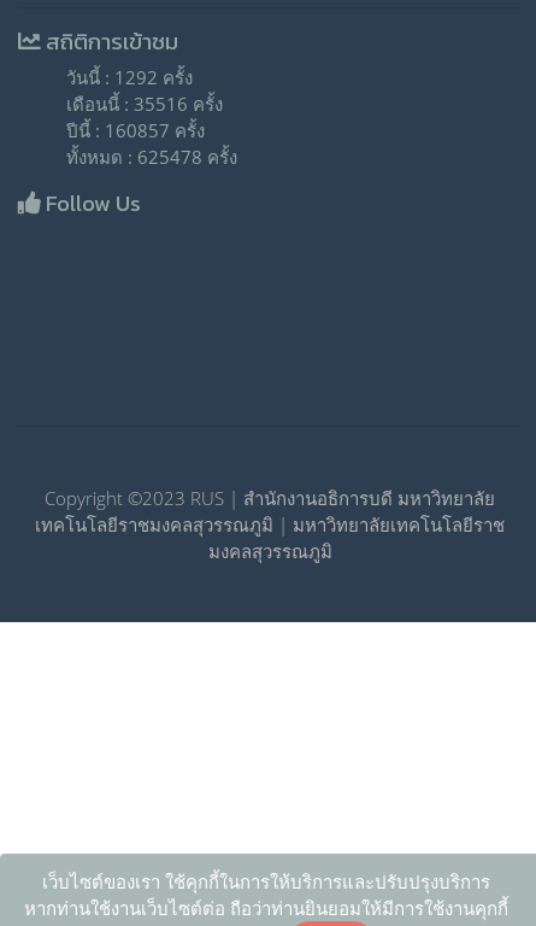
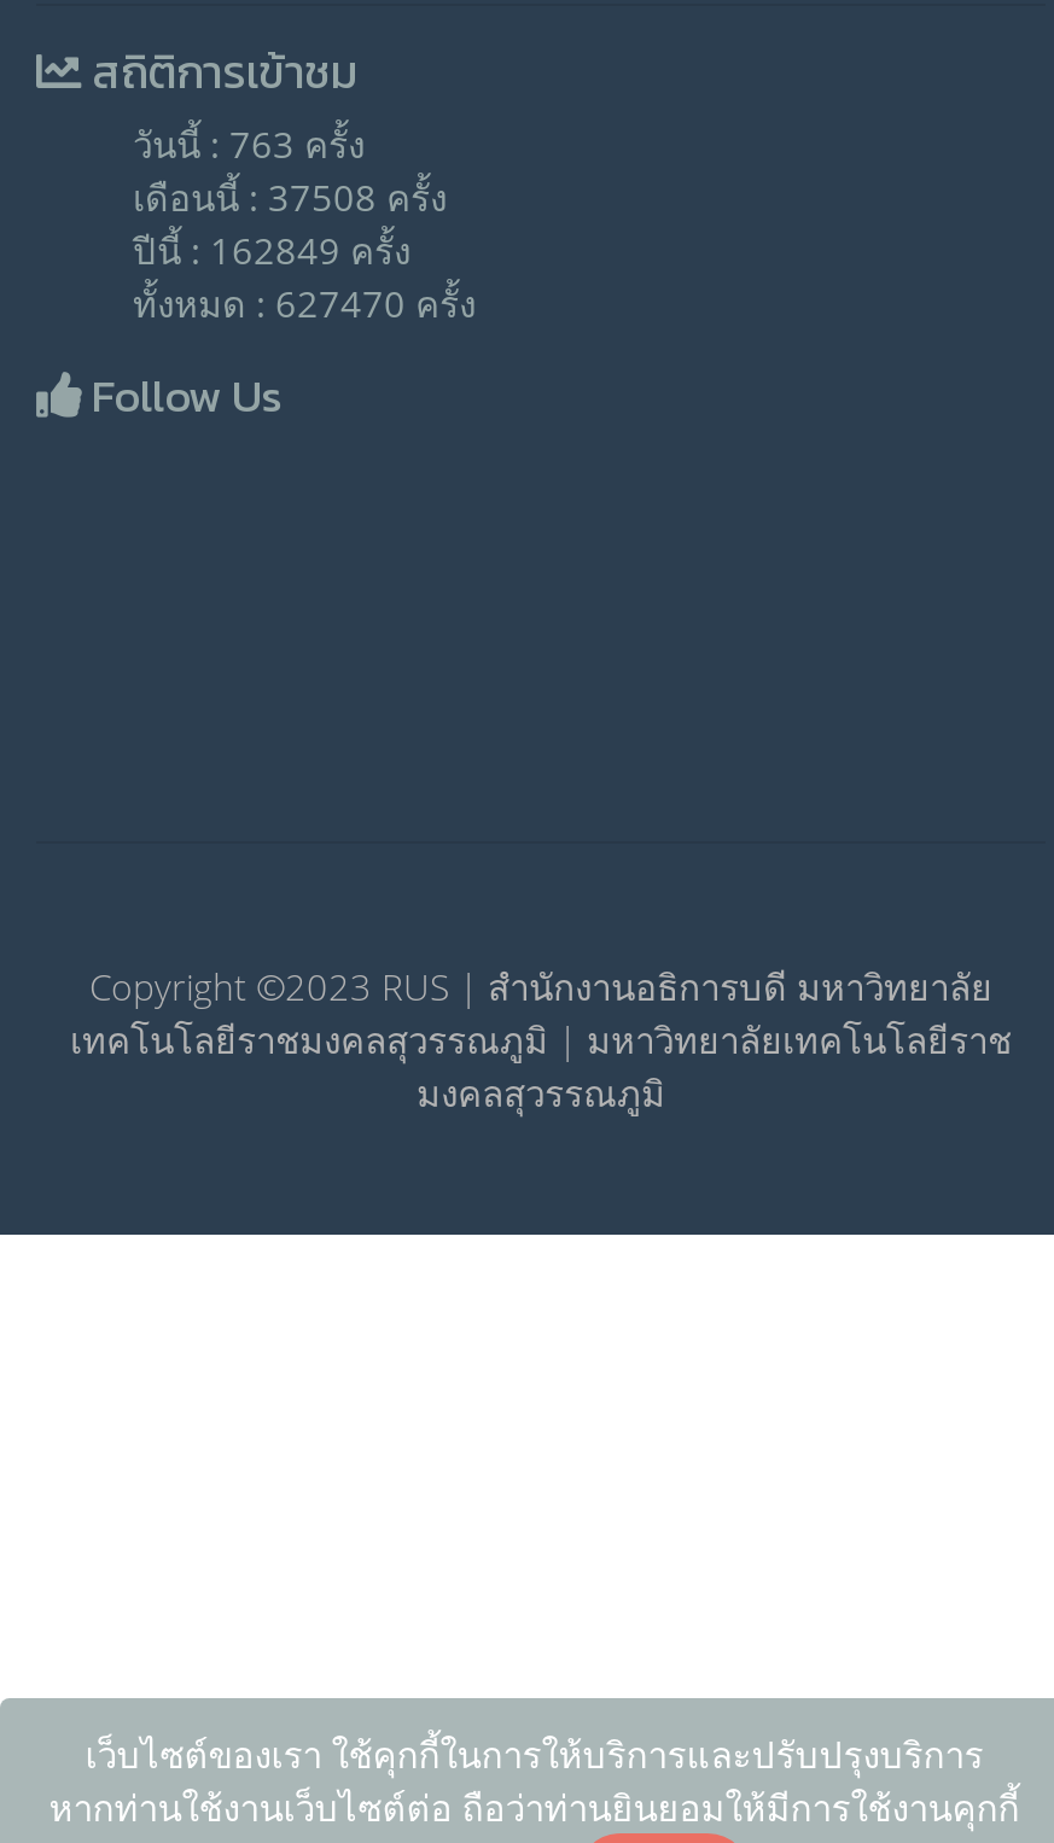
[66,65,193,89] วันนี้ : 1292 ครั้ง -> [133,119,365,168] วันนี้ : 763 ครั้ง
[66,92,223,116] เดือนนี้ : 35516 ครั้ง -> [133,173,447,221] เดือนนี้ : 37508 ครั้ง
[66,118,205,142] ปีนี้ : 160857 ครั้ง -> [133,226,410,274] ปีนี้ : 162849 ครั้ง
[66,145,237,169] ทั้งหมด : 625478 ครั้ง -> [133,279,476,327] ทั้งหมด : 627470 ครั้ง

